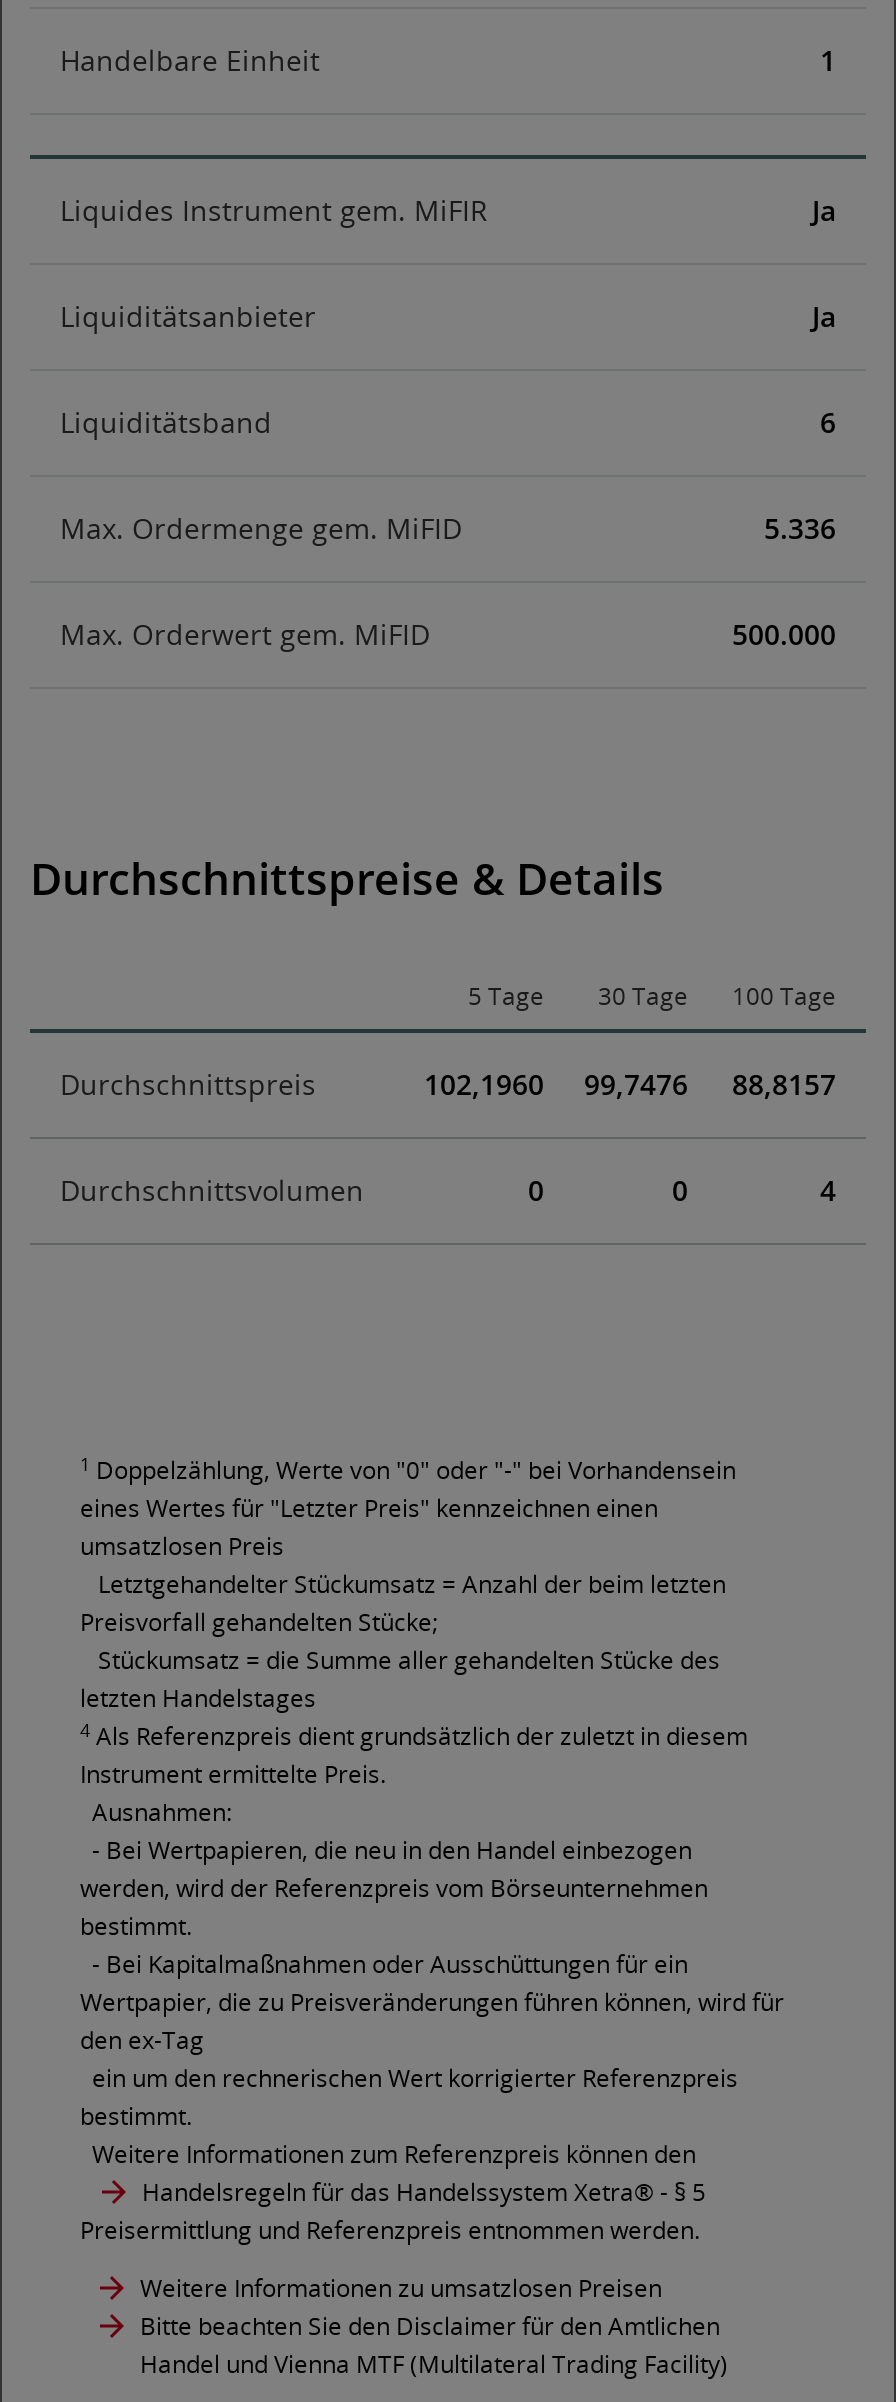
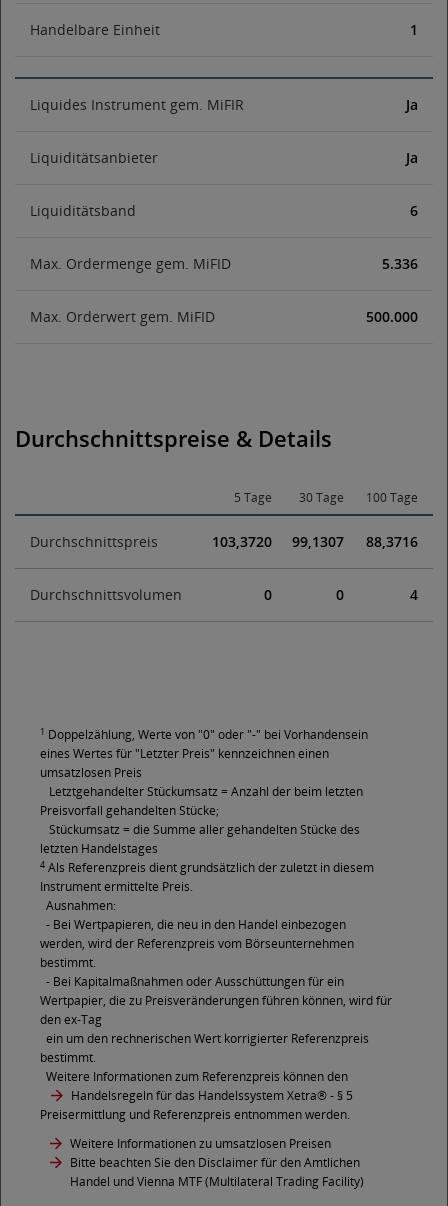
[424,1065,544,1103] 102,1960 -> [212,532,272,551] 103,3720
[584,1065,688,1103] 99,7476 -> [292,532,344,551] 99,1307
[732,1065,836,1103] 88,8157 -> [366,532,418,551] 88,3716

